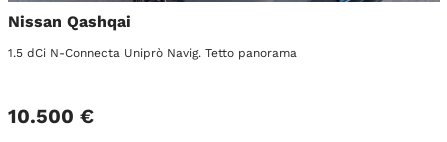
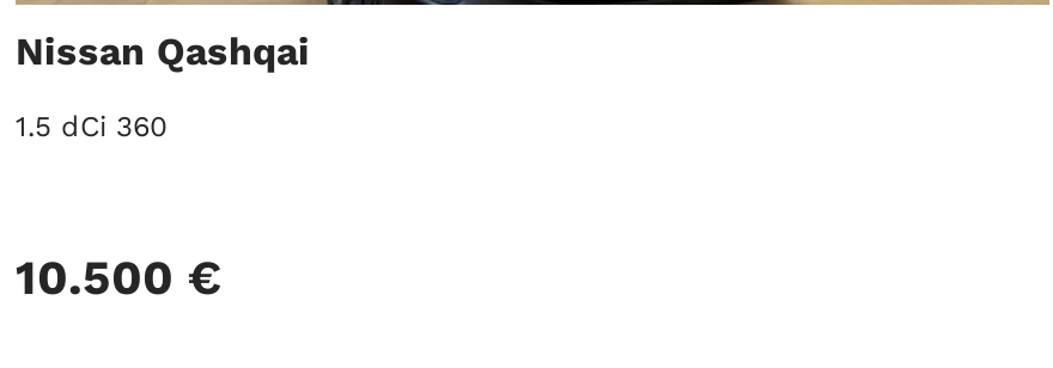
[8,46,297,60] 1.5 dCi N-Connecta Uniprò Navig. Tetto panorama -> [16,110,166,143] 1.5 dCi 360

